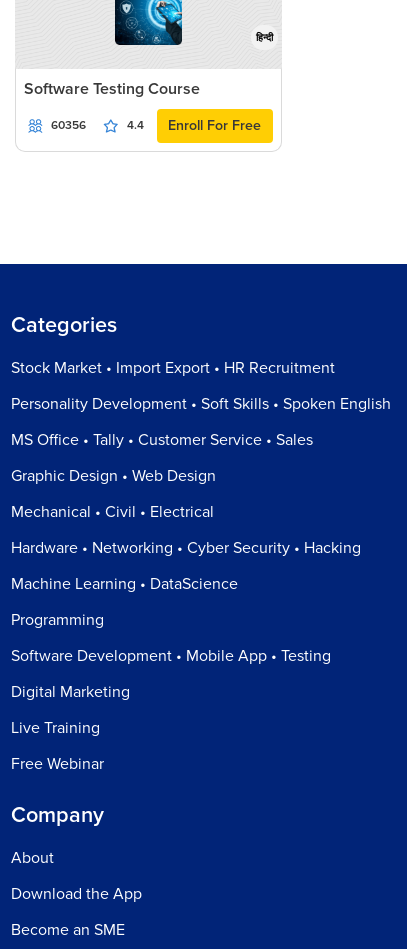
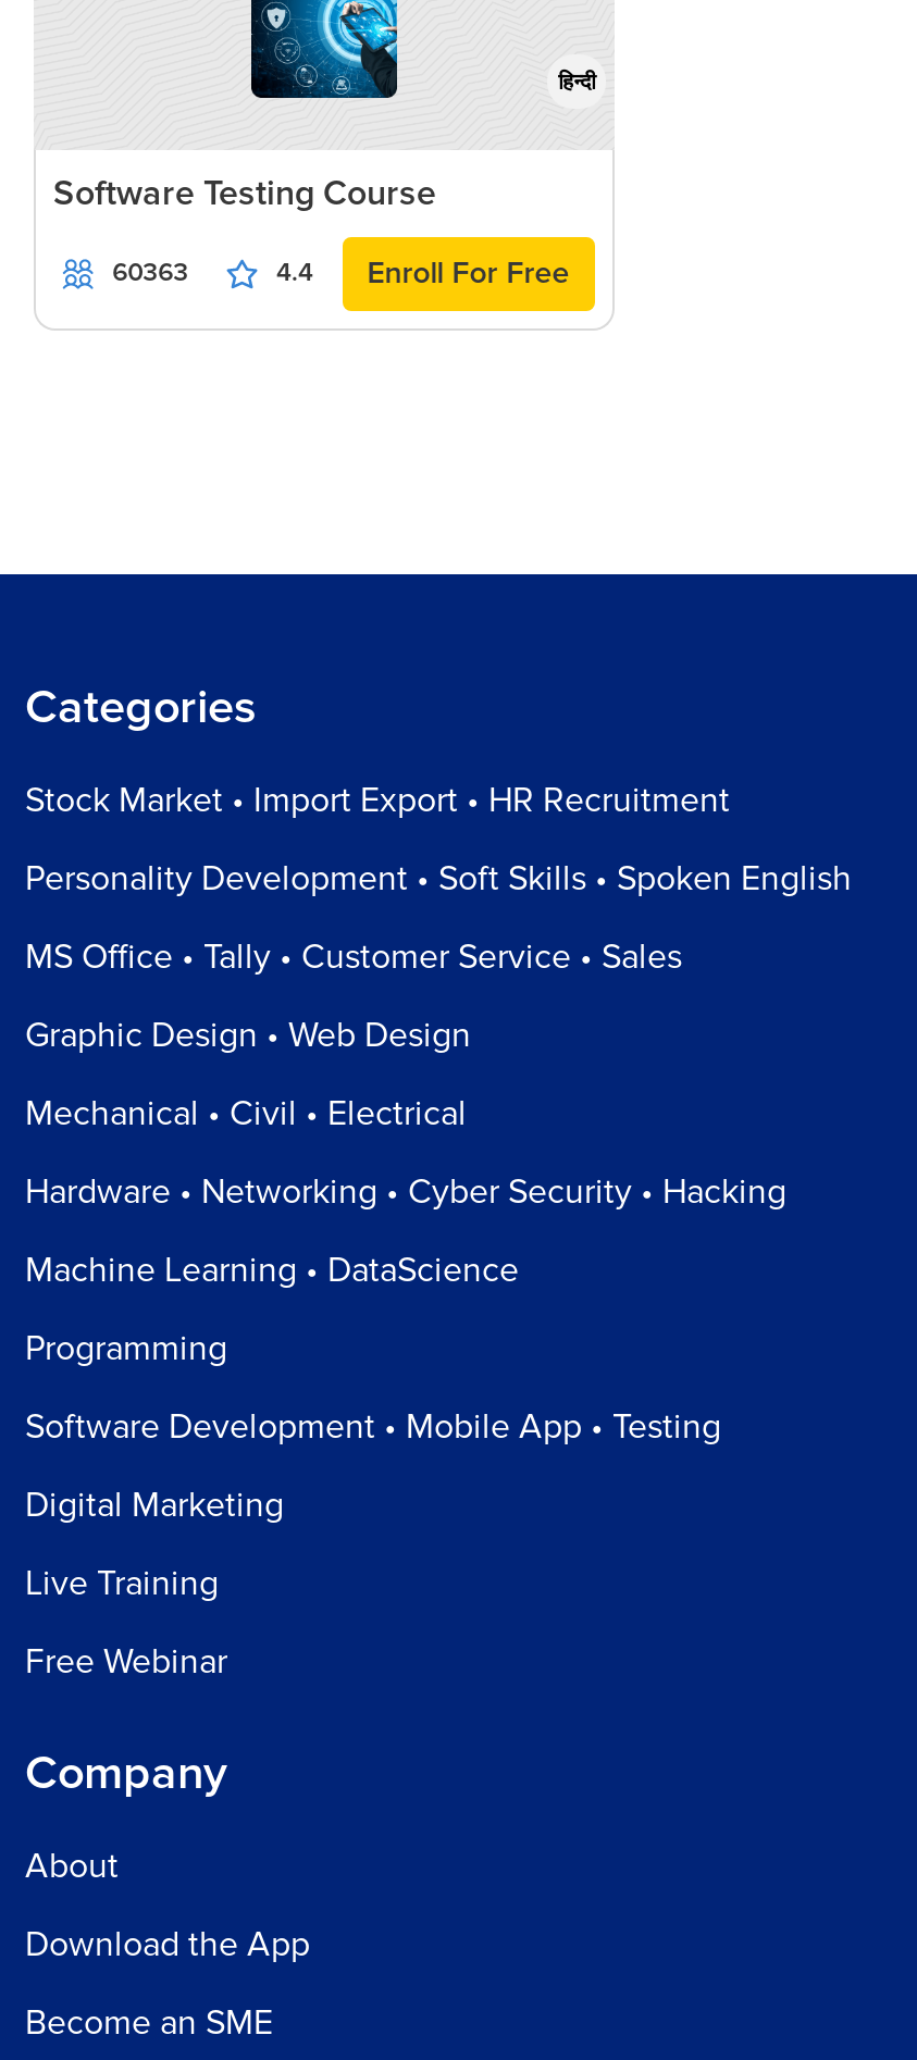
[51,118,86,133] 60356 -> [112,256,189,289] 60363

